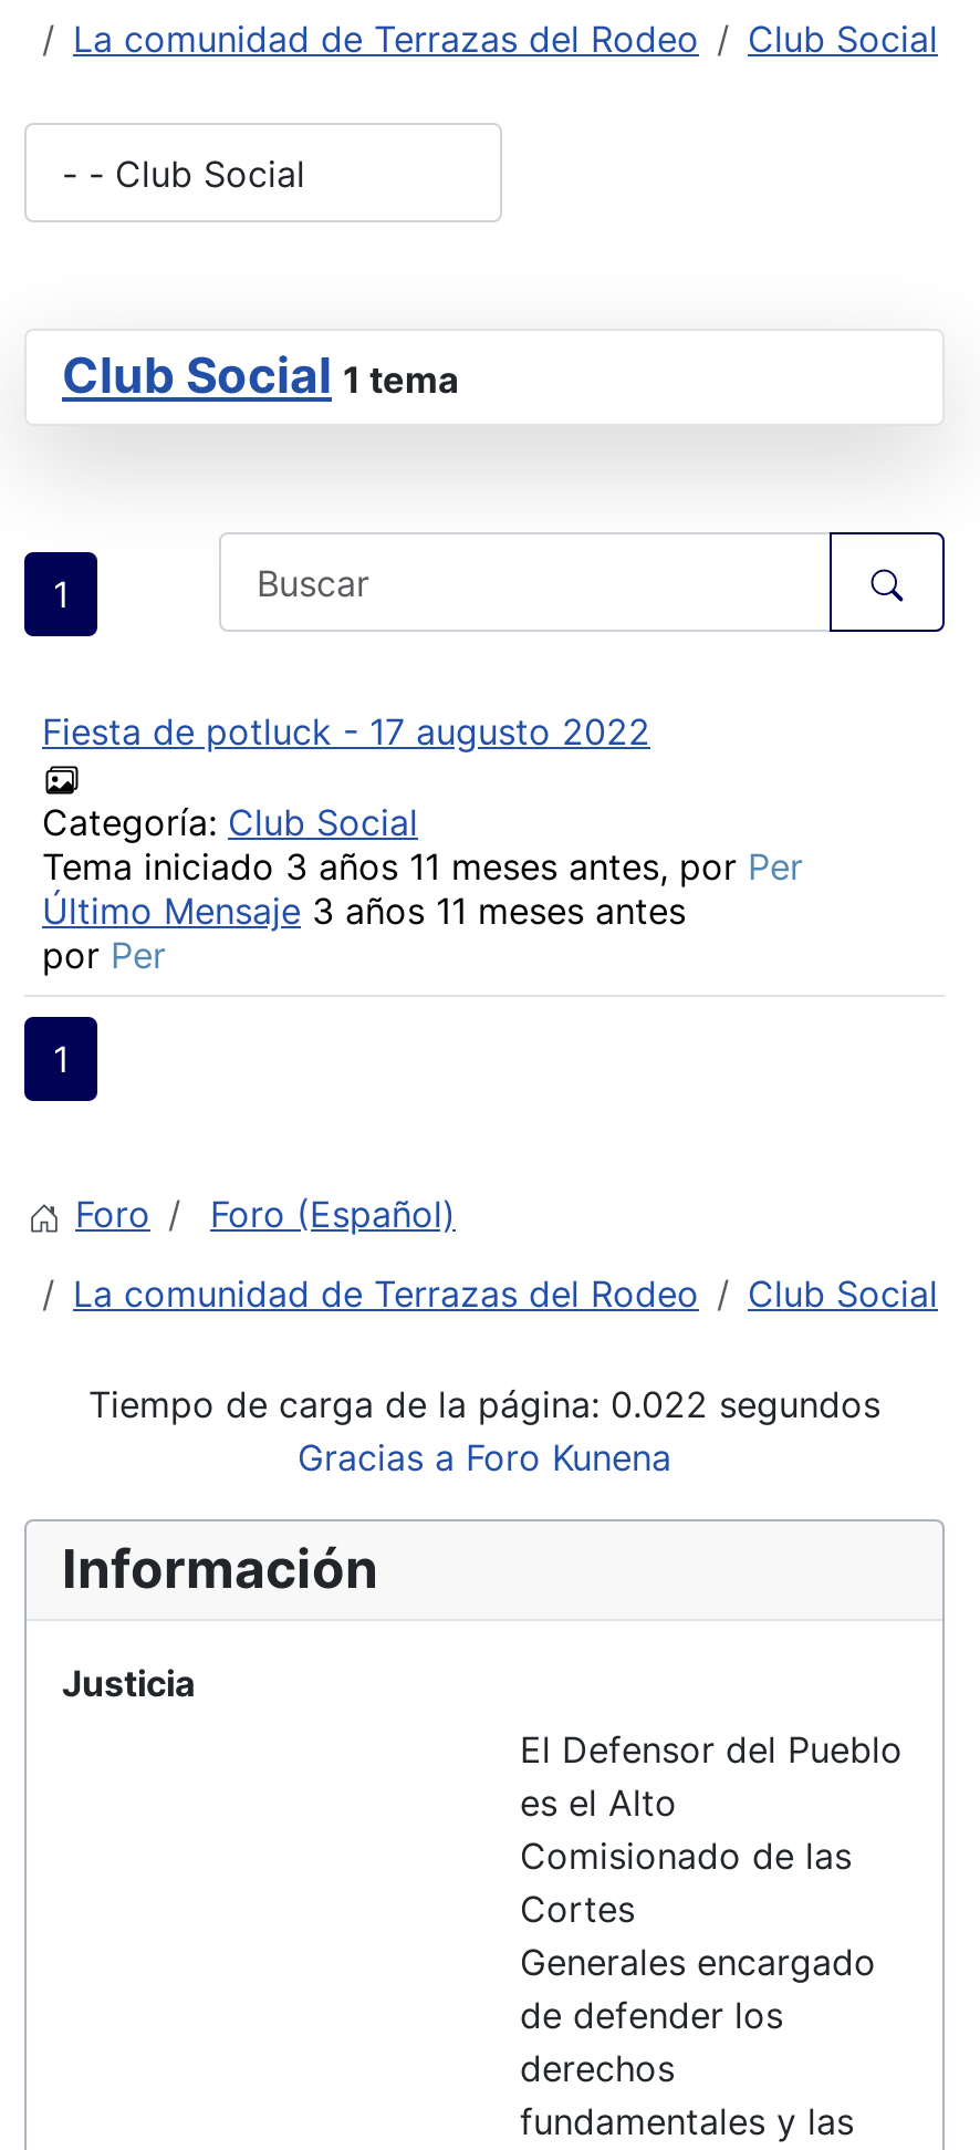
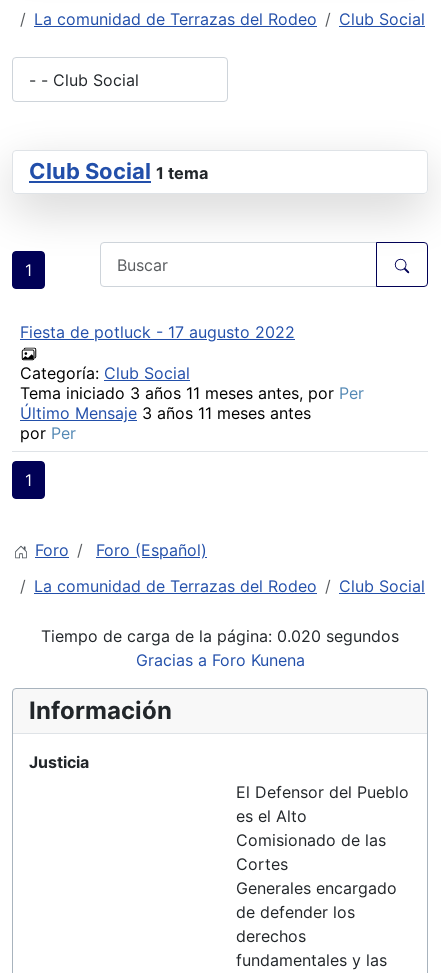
[88,1382,880,1427] Tiempo de carga de la página: 0.022 segundos -> [41,626,399,646] Tiempo de carga de la página: 0.020 segundos

